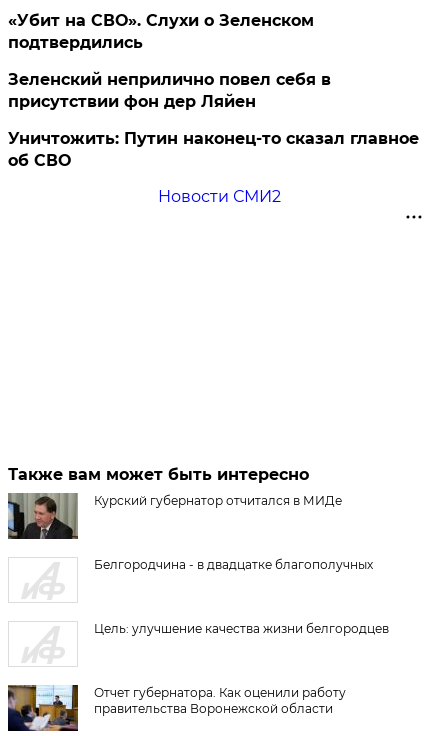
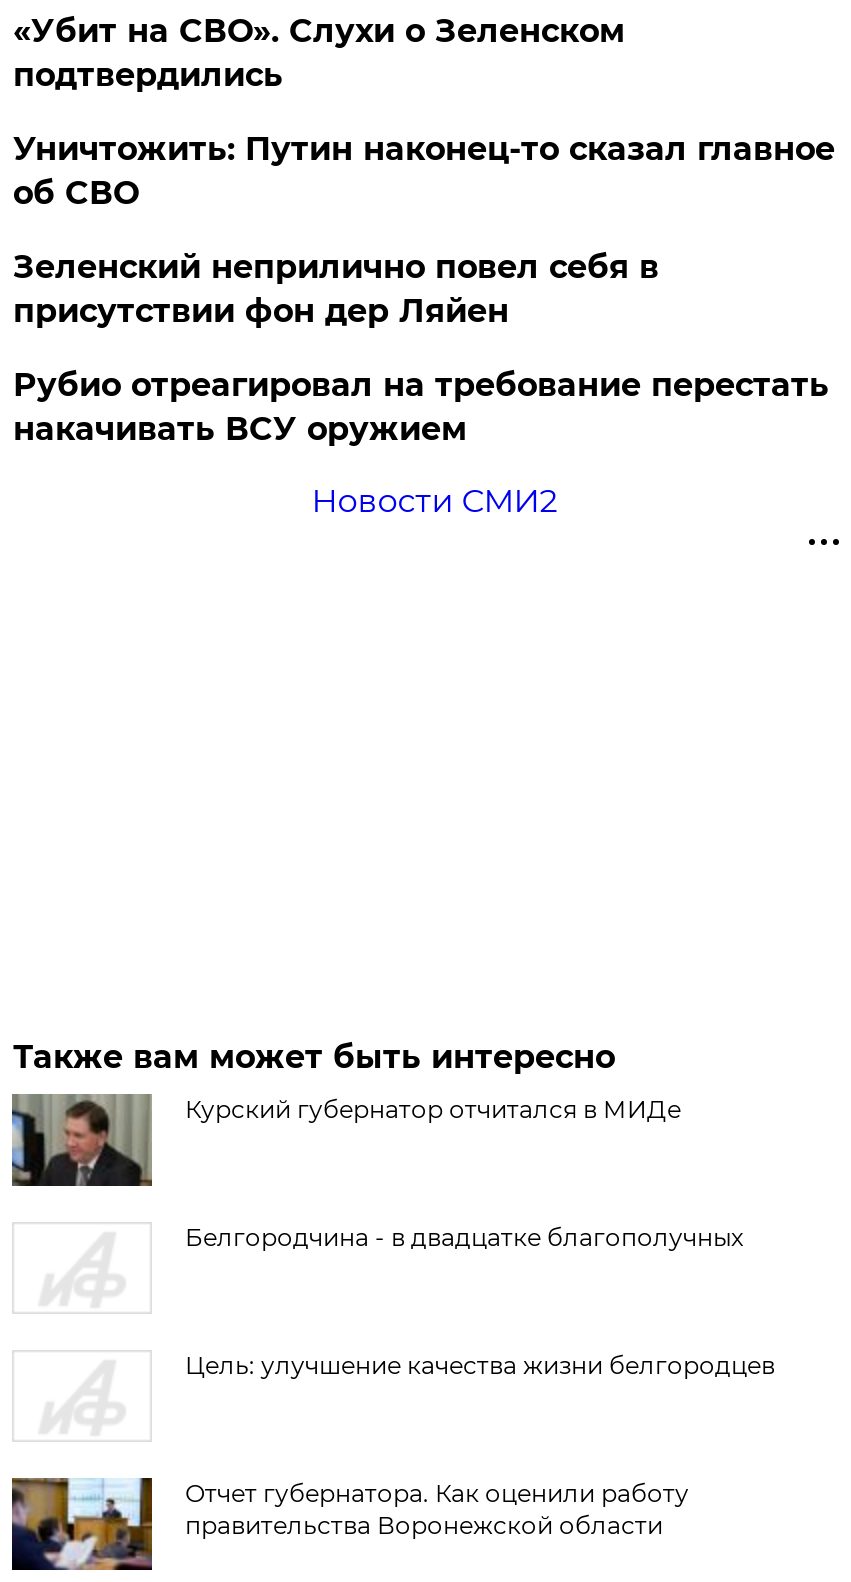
none -> [13,366,829,448] Рубио отреагировал на требование перестать | накачивать ВСУ оружием
moved [8,129,419,170] -> [13,130,835,212]: Уничтожить: Путин наконец-то сказал главное | об СВО

